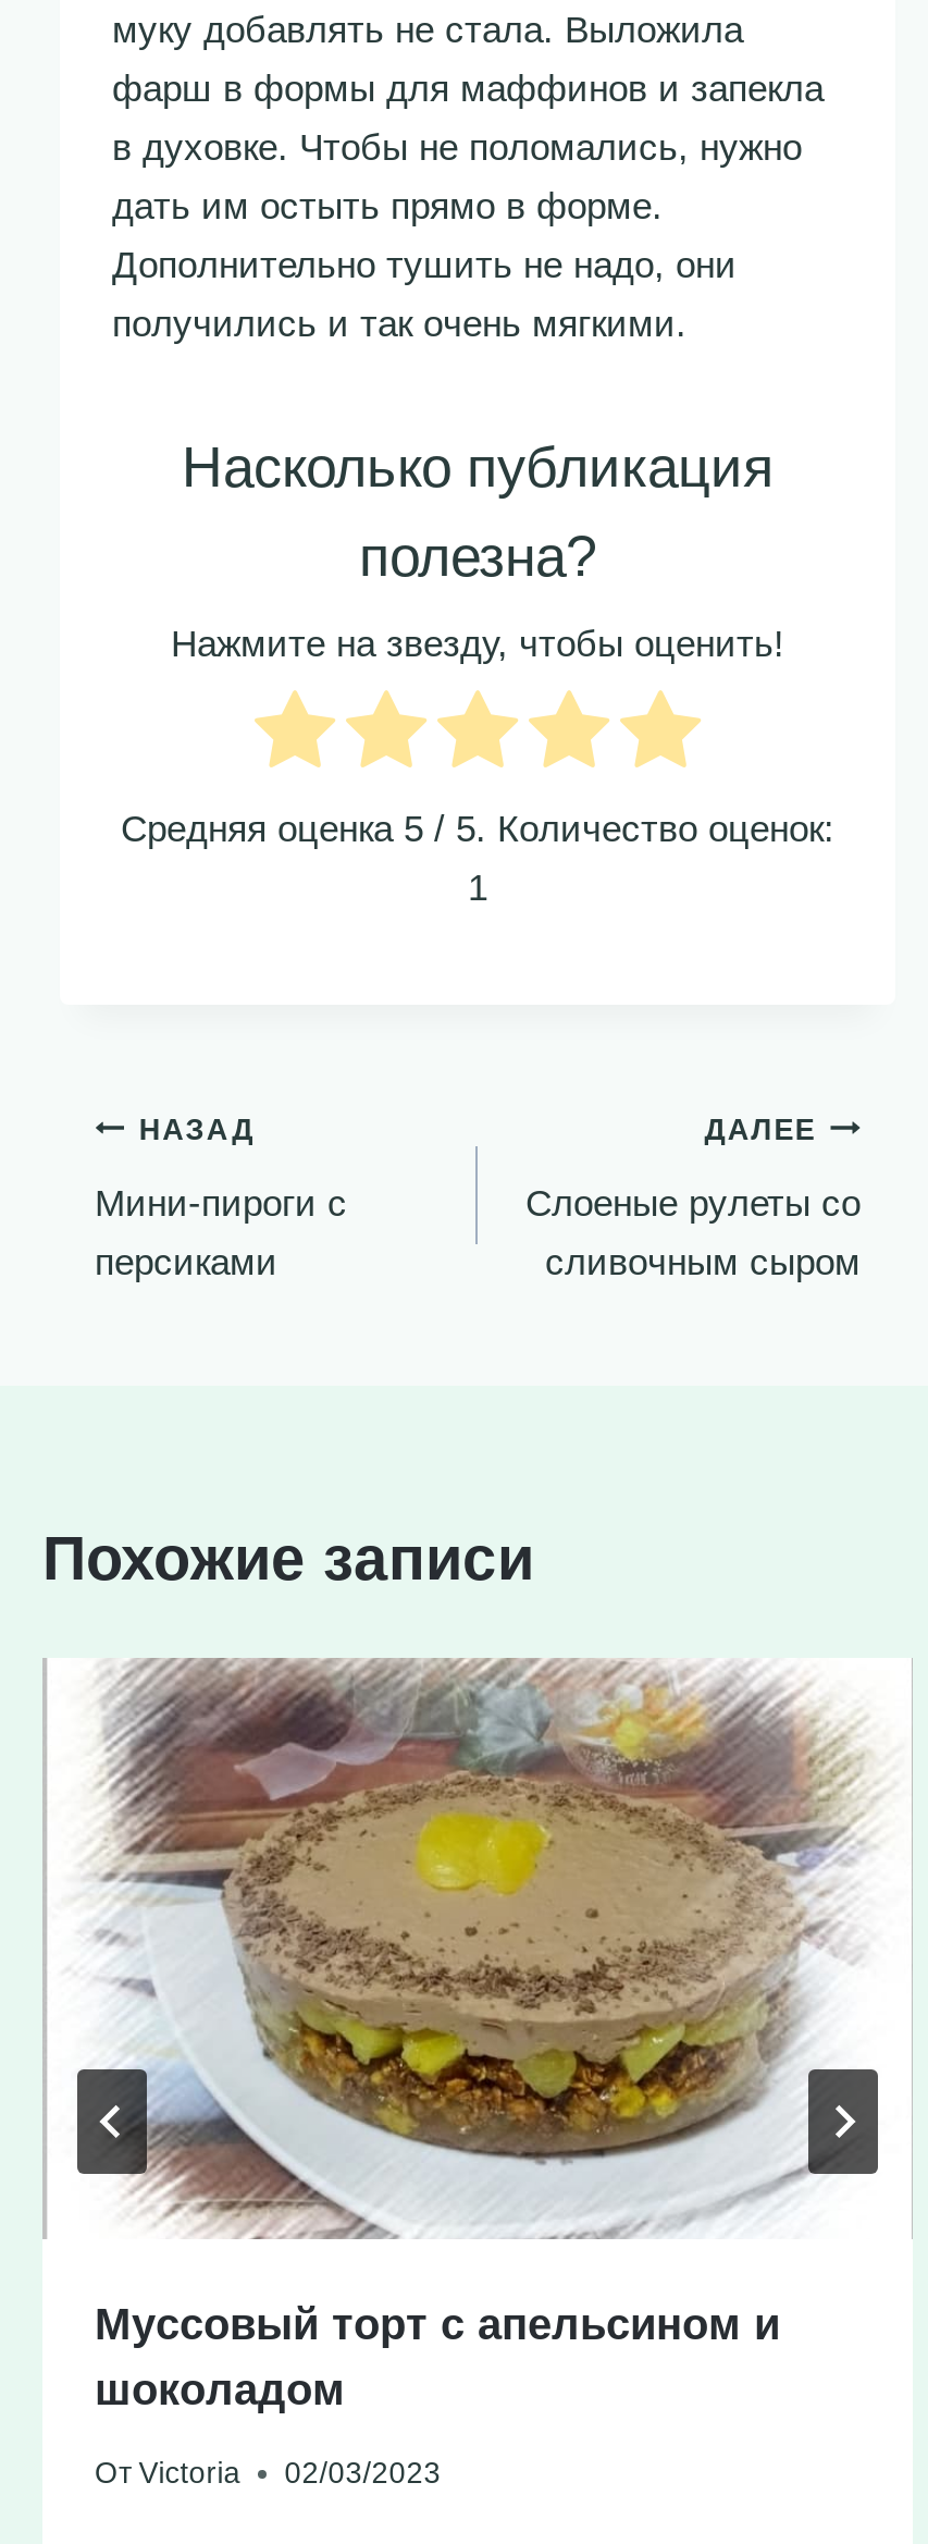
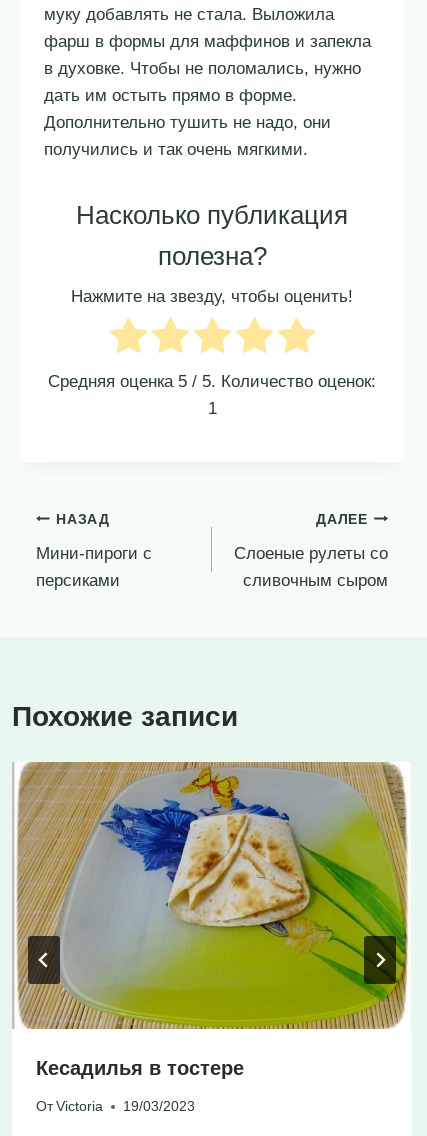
[51,1658,904,2413] [image] | Муссовый торт с апельсином и | шоколадом -> [16,761,409,1079] [image] | Кесадилья в тостере
[95,2458,441,2491] От Victoria 02/03/2023 -> [36,1099,195,1114] От Victoria 19/03/2023

